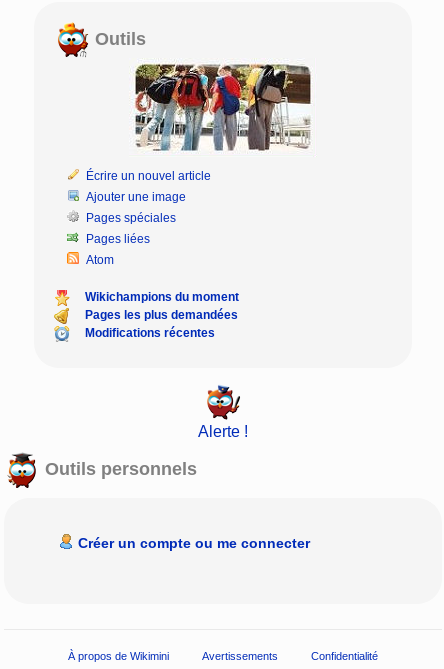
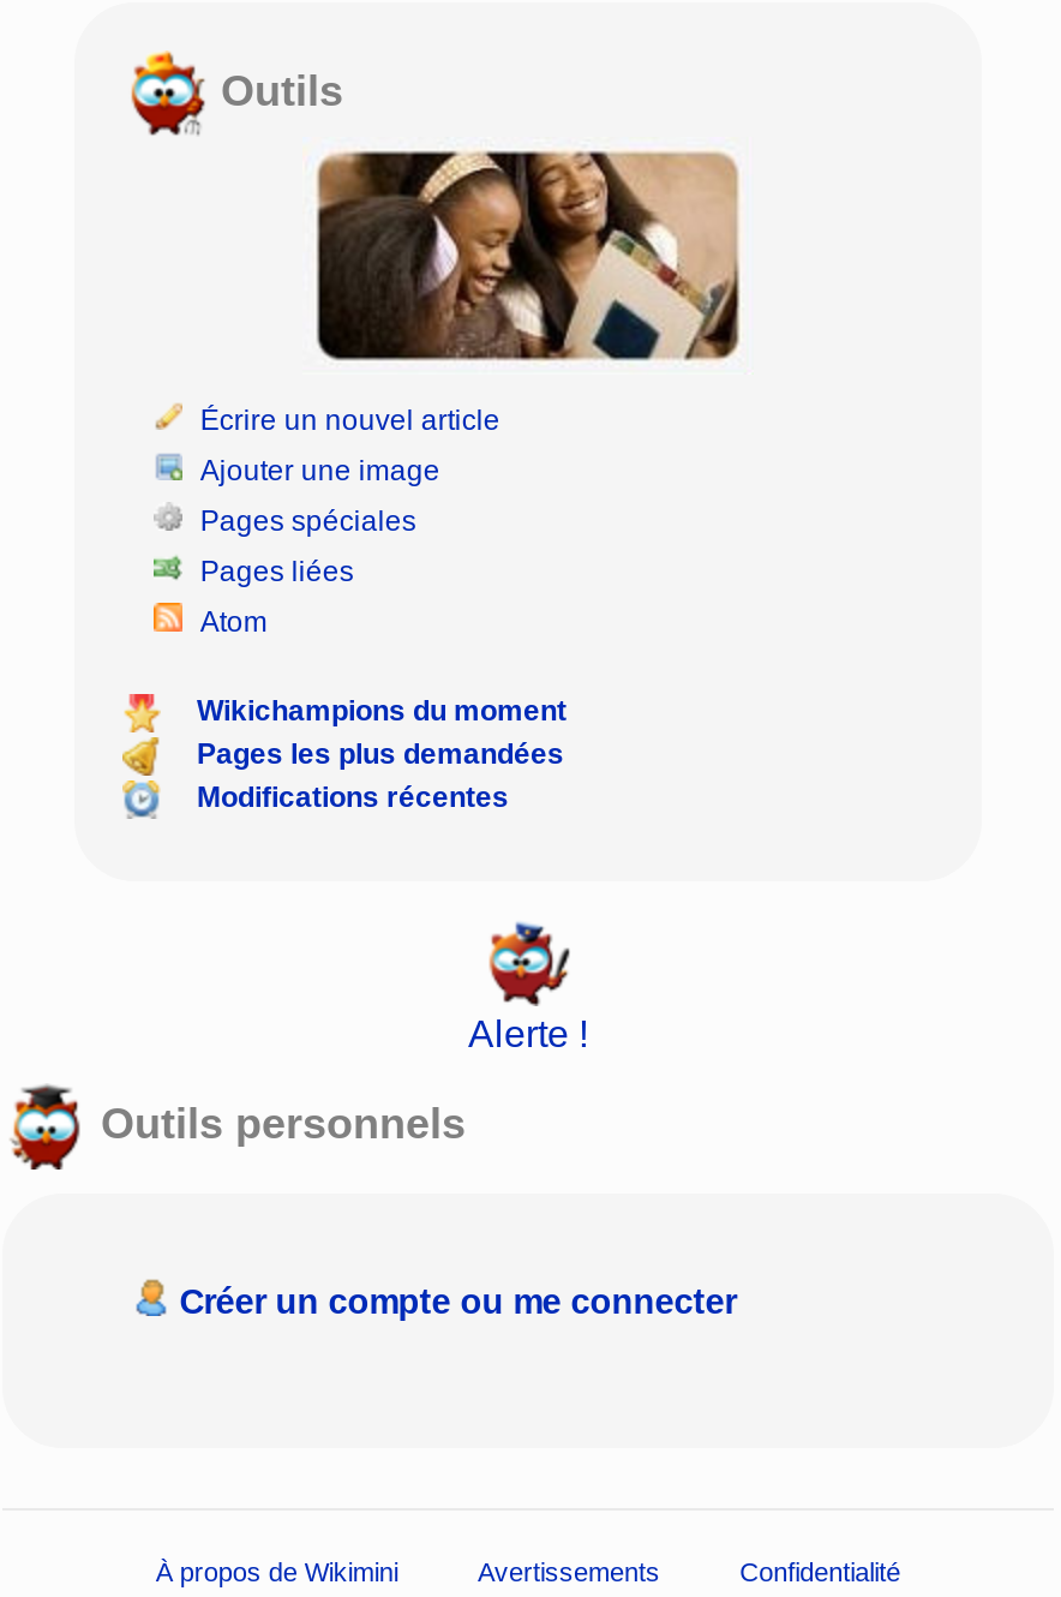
[135,64,311,151] [image] -> [314,149,742,363] [image]

